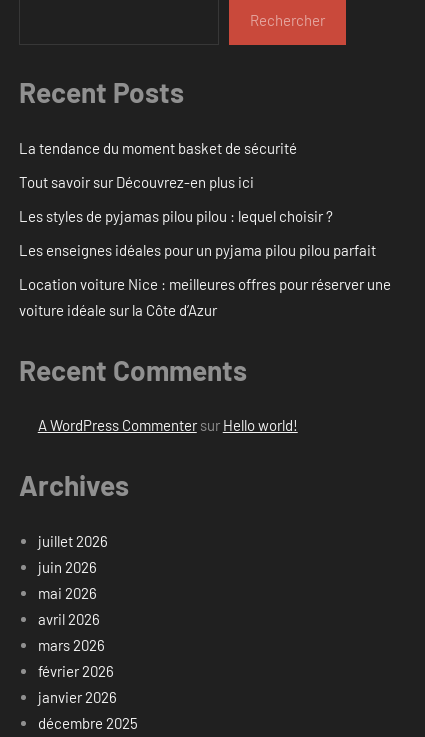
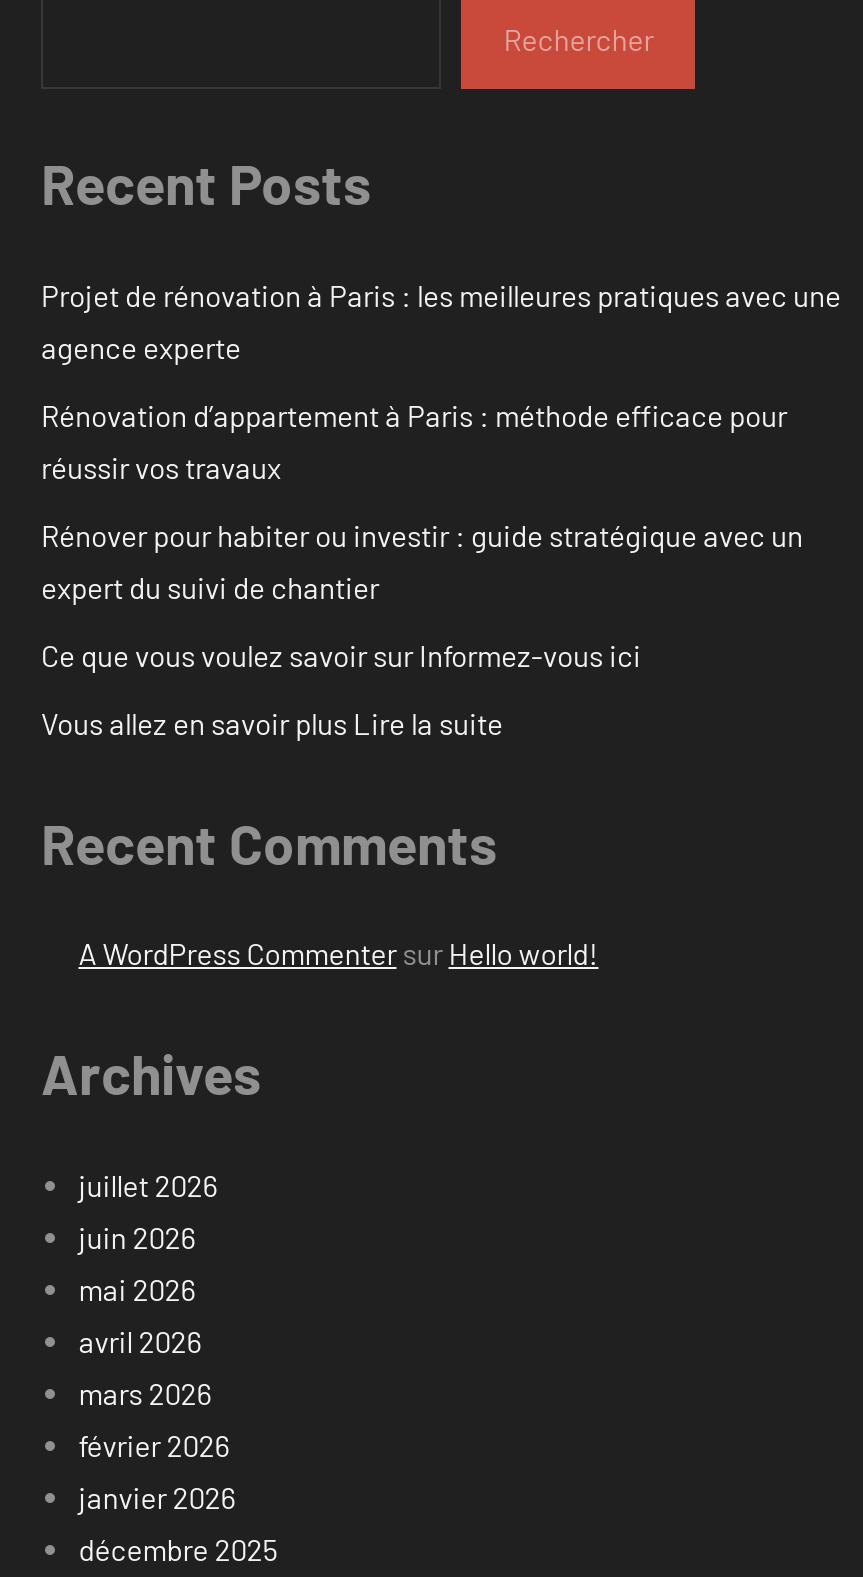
[19,139,297,157] La tendance du moment basket de sécurité -> [41,277,841,365] Projet de rénovation à Paris : les meilleures pratiques avec une | agence experte
[19,173,254,191] Tout savoir sur Découvrez-en plus ici -> [41,397,787,485] Rénovation d’appartement à Paris : méthode efficace pour | réussir vos travaux
[19,207,333,225] Les styles de pyjamas pilou pilou : lequel choisir ? -> [41,517,803,605] Rénover pour habiter ou investir : guide stratégique avec un | expert du suivi de chantier
[19,241,376,259] Les enseignes idéales pour un pyjama pilou pilou parfait -> [41,637,641,673] Ce que vous voulez savoir sur Informez-vous ici
[19,275,391,319] Location voiture Nice : meilleures offres pour réserver une | voiture idéale sur la Côte d’Azur -> [41,705,503,741] Vous allez en savoir plus Lire la suite

